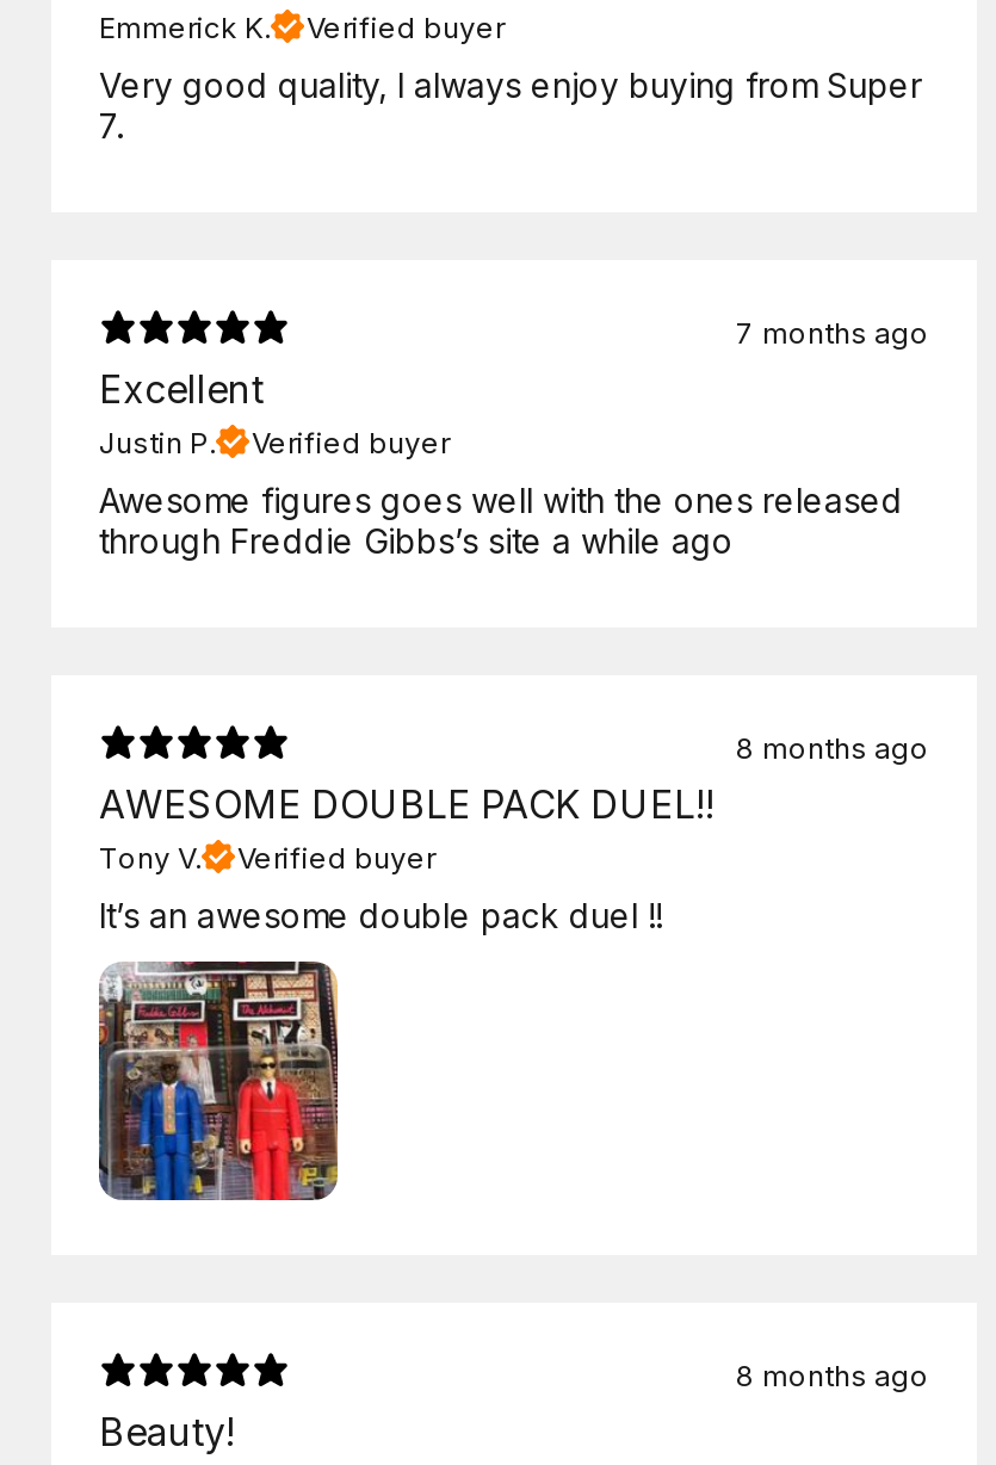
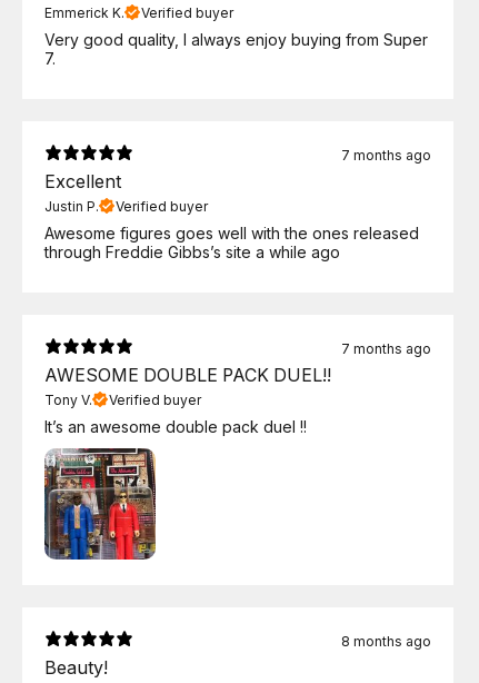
[736,731,929,767] 8 months ago -> [341,341,431,357] 7 months ago

